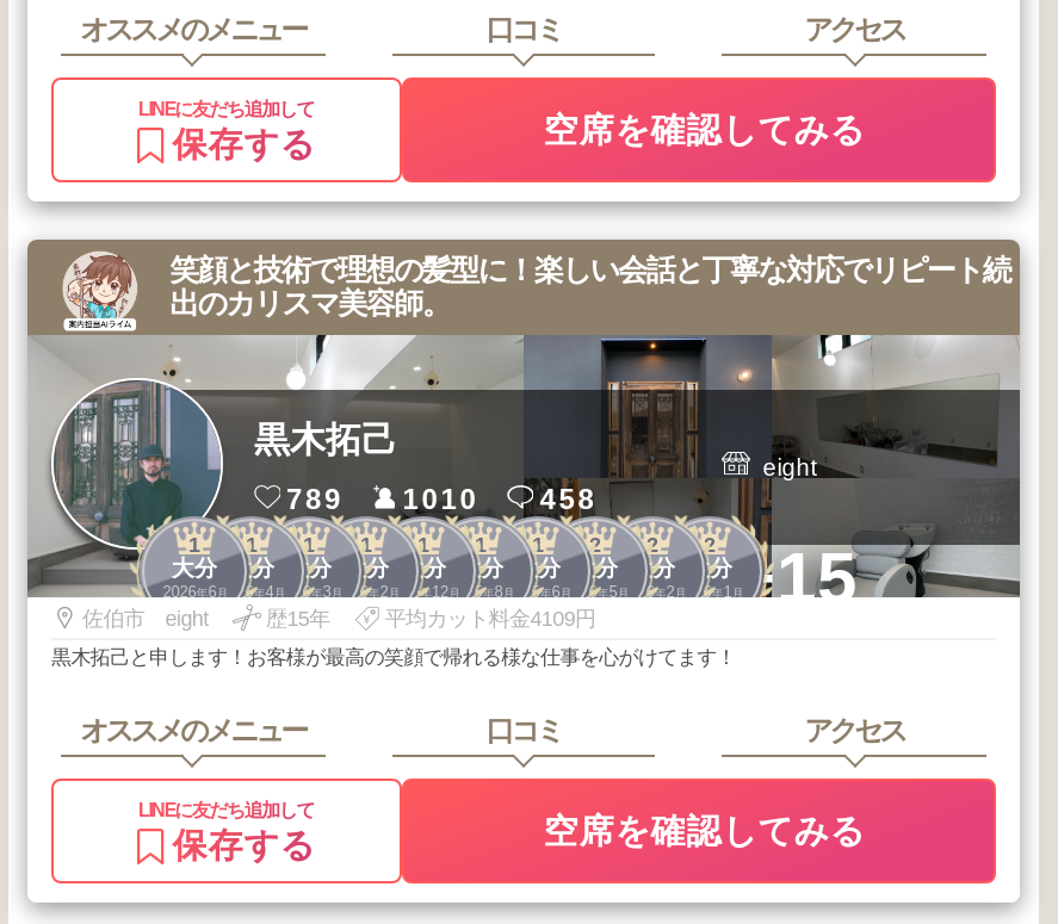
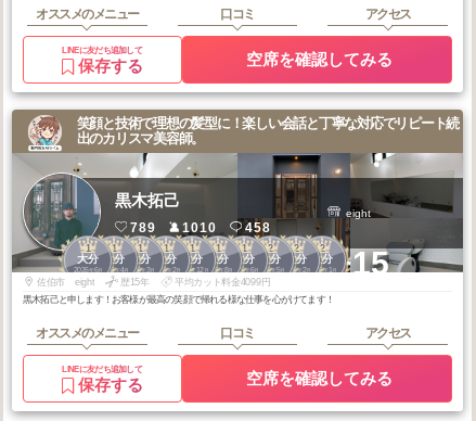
[385,607,596,631] 平均カット料金4109円 -> [174,277,270,288] 平均カット料金4099円

